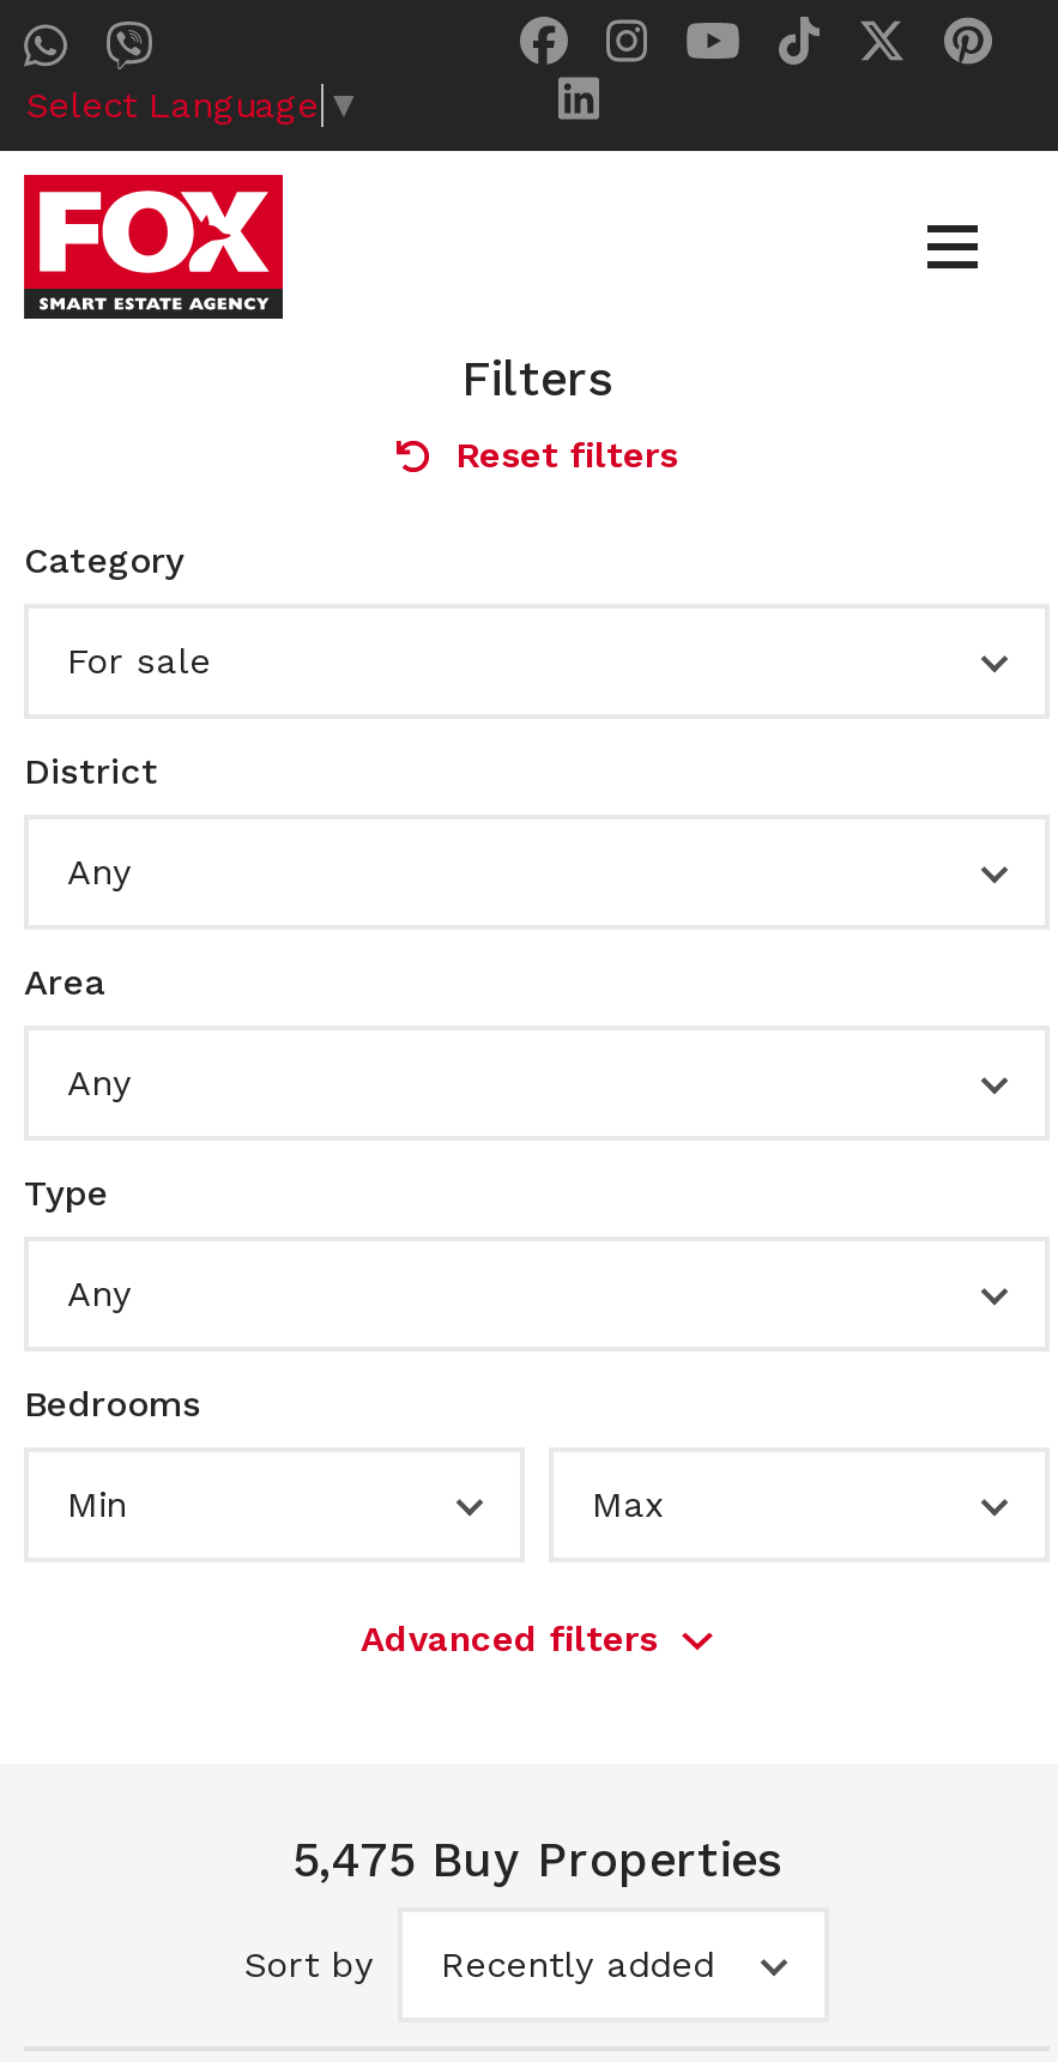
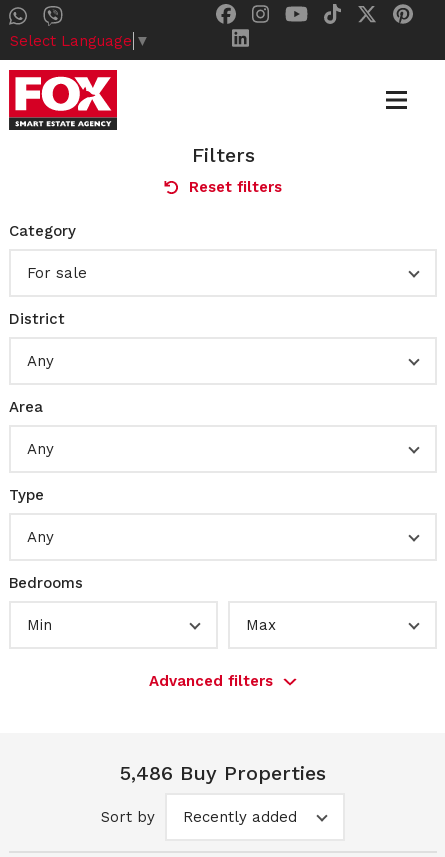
[292,1831,781,1888] 5,475 Buy Properties -> [120,761,326,785] 5,486 Buy Properties

